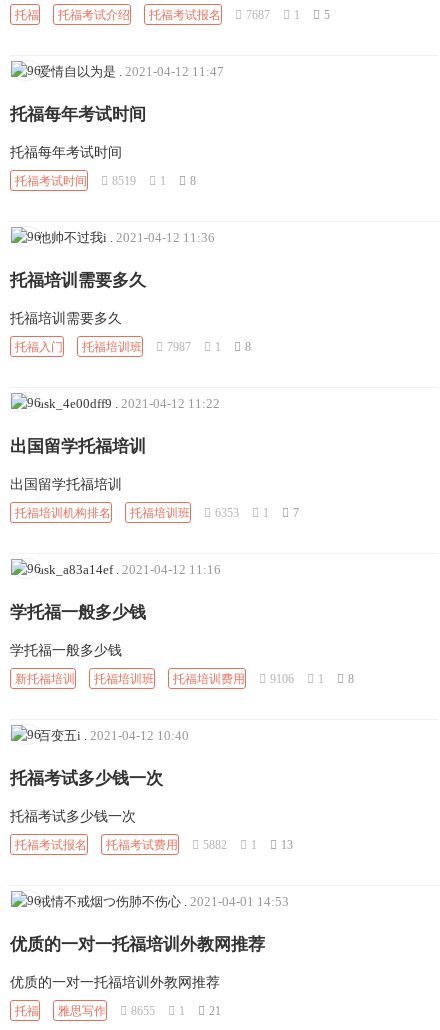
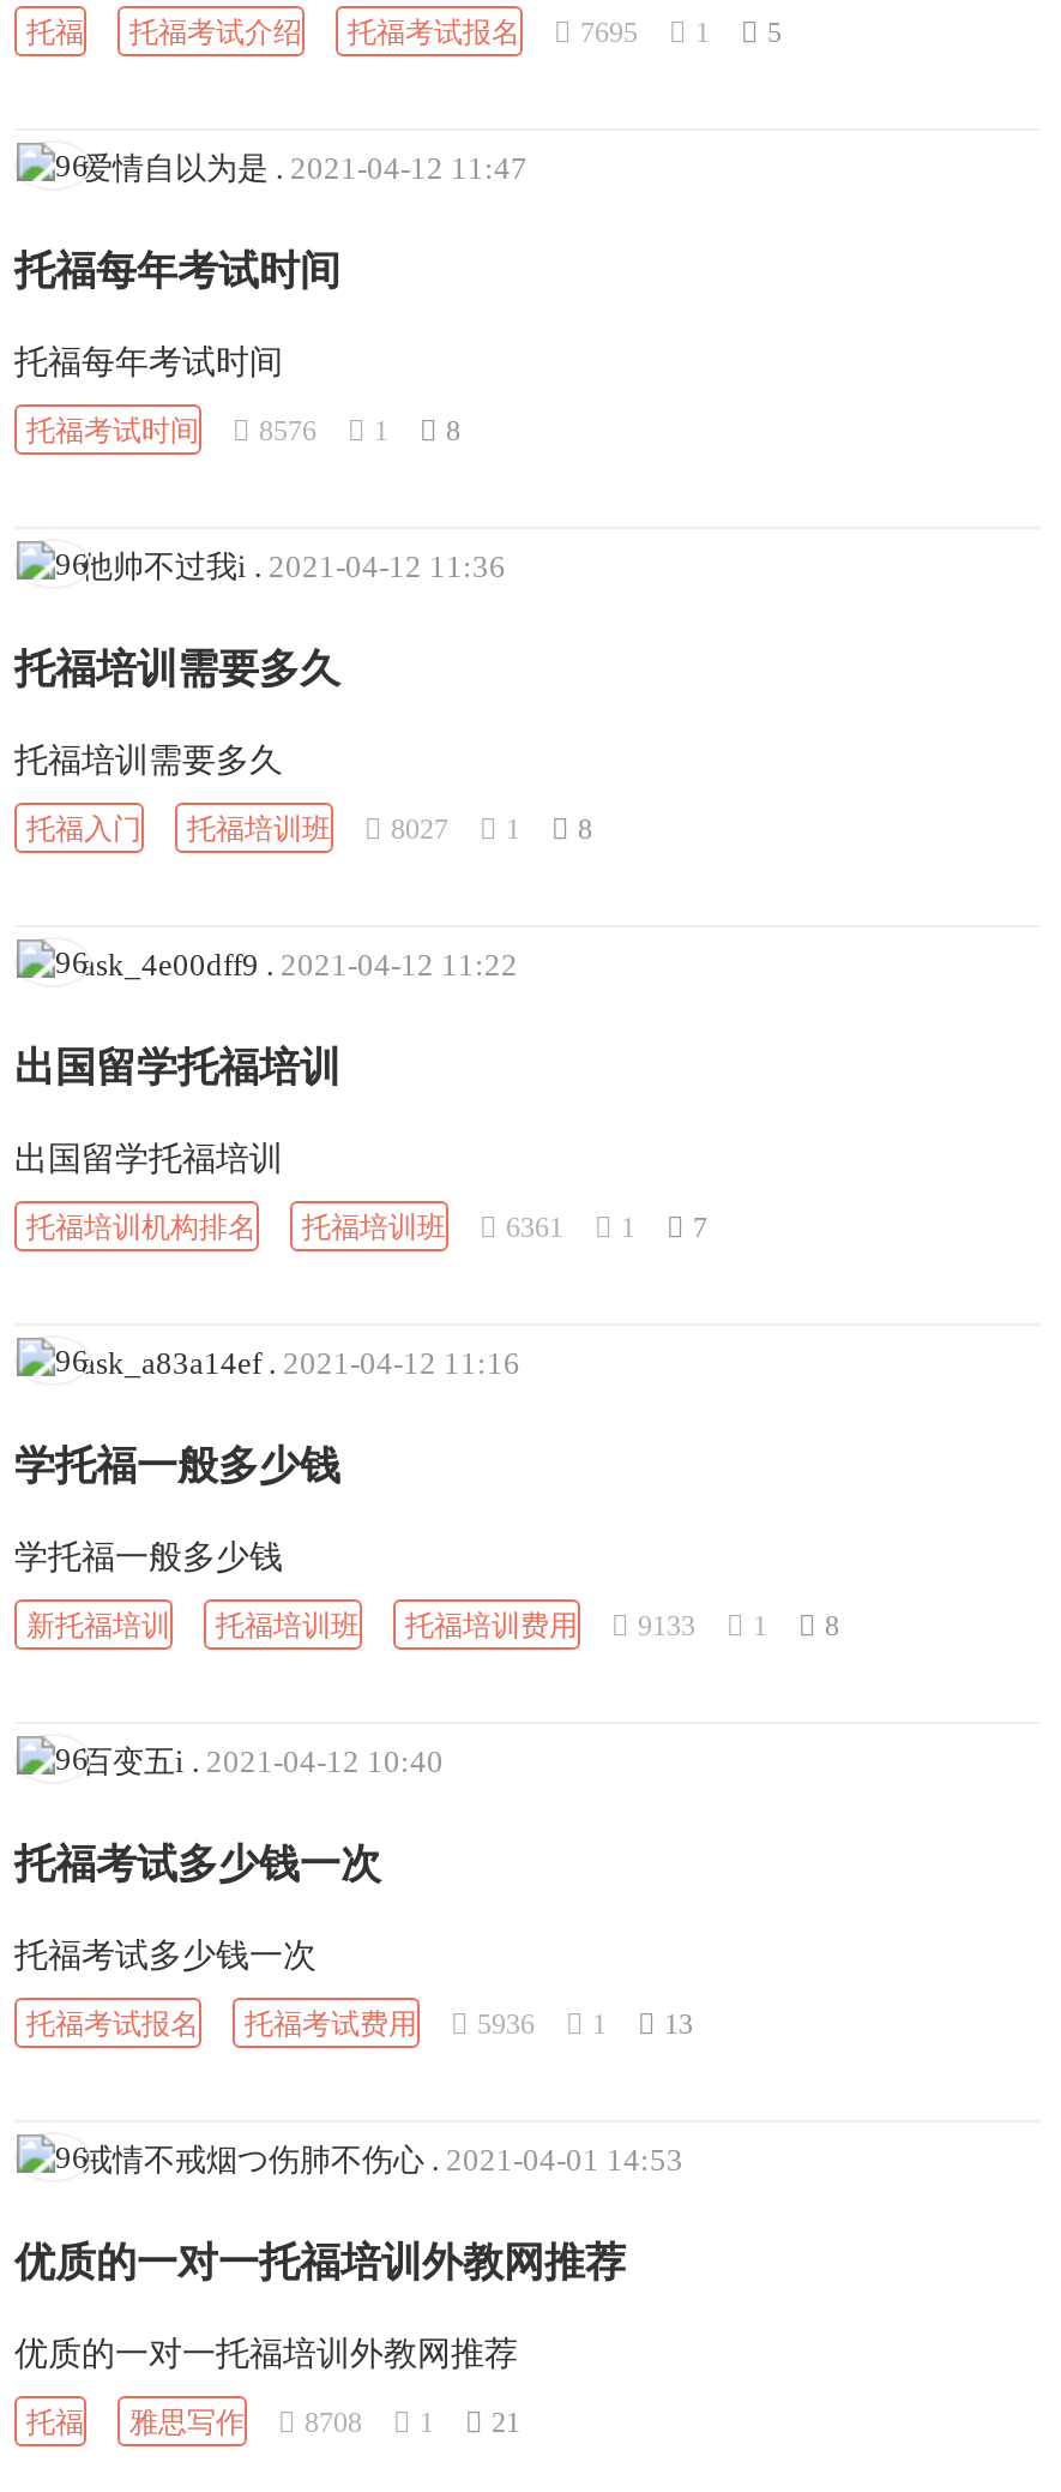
[15,8,330,22] 托福 托福考试介绍 托福考试报名 7687 1 5 -> [26,15,782,48] 托福 托福考试介绍 托福考试报名 7695 1 5
[15,174,196,188] 托福考试时间 8519 1 8 -> [26,413,460,447] 托福考试时间 8576 1 8
[15,340,251,354] 托福入门 托福培训班 7987 1 8 -> [26,811,592,845] 托福入门 托福培训班 8027 1 8
[15,506,299,520] 托福培训机构排名 托福培训班 6353 1 7 -> [26,1210,707,1243] 托福培训机构排名 托福培训班 6361 1 7
[15,672,354,686] 新托福培训 托福培训班 托福培训费用 9106 1 8 -> [26,1608,839,1642] 新托福培训 托福培训班 托福培训费用 9133 1 8
[15,838,293,852] 托福考试报名 托福考试费用 5882 1 13 -> [26,2006,693,2040] 托福考试报名 托福考试费用 5936 1 13
[15,1004,221,1018] 托福 雅思写作 8655 1 21 -> [26,2405,520,2438] 托福 雅思写作 8708 1 21

